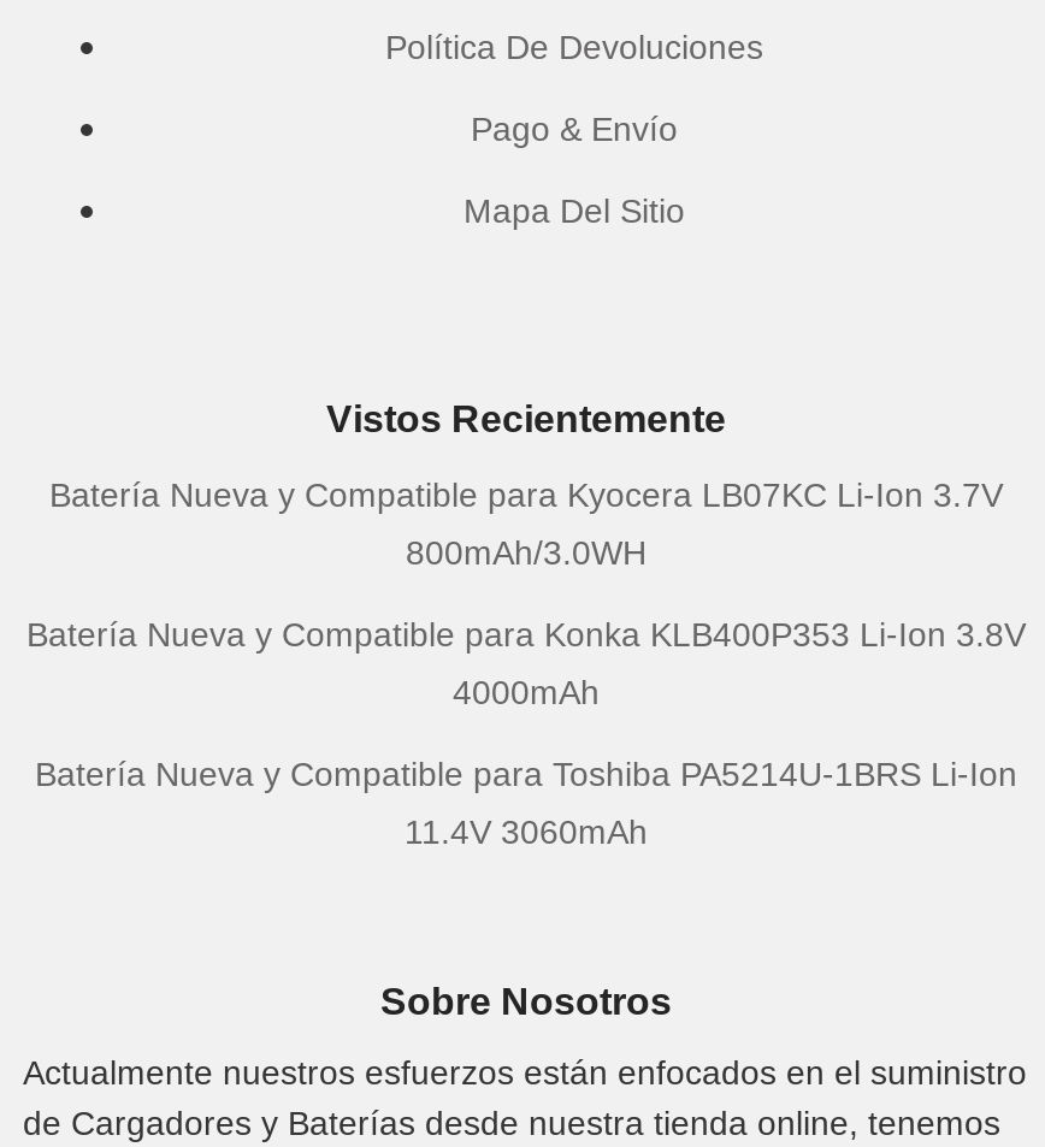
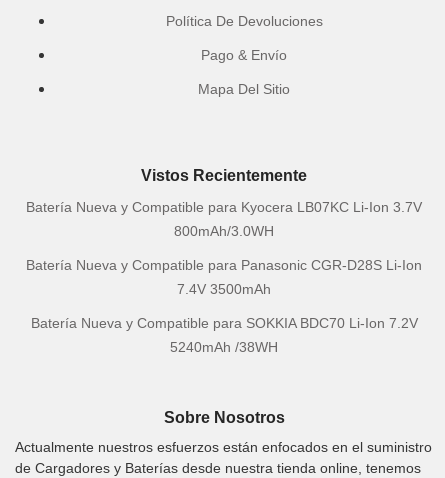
[26,615,1026,654] Batería Nueva y Compatible para Konka KLB400P353 Li-Ion 3.8V -> [26,257,422,273] Batería Nueva y Compatible para Panasonic CGR-D28S Li-Ion
[453,673,600,712] 4000mAh -> [177,281,271,297] 7.4V 3500mAh
[35,755,1017,793] Batería Nueva y Compatible para Toshiba PA5214U-1BRS Li-Ion -> [30,315,417,331] Batería Nueva y Compatible para SOKKIA BDC70 Li-Ion 7.2V
[405,813,648,851] 11.4V 3060mAh -> [170,339,278,355] 5240mAh /38WH

